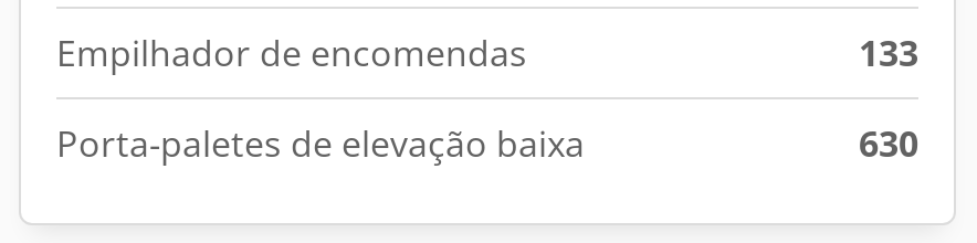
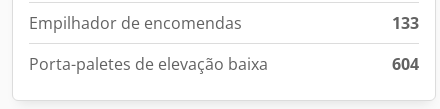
[859,119,918,168] 630 -> [392,53,419,75] 604

